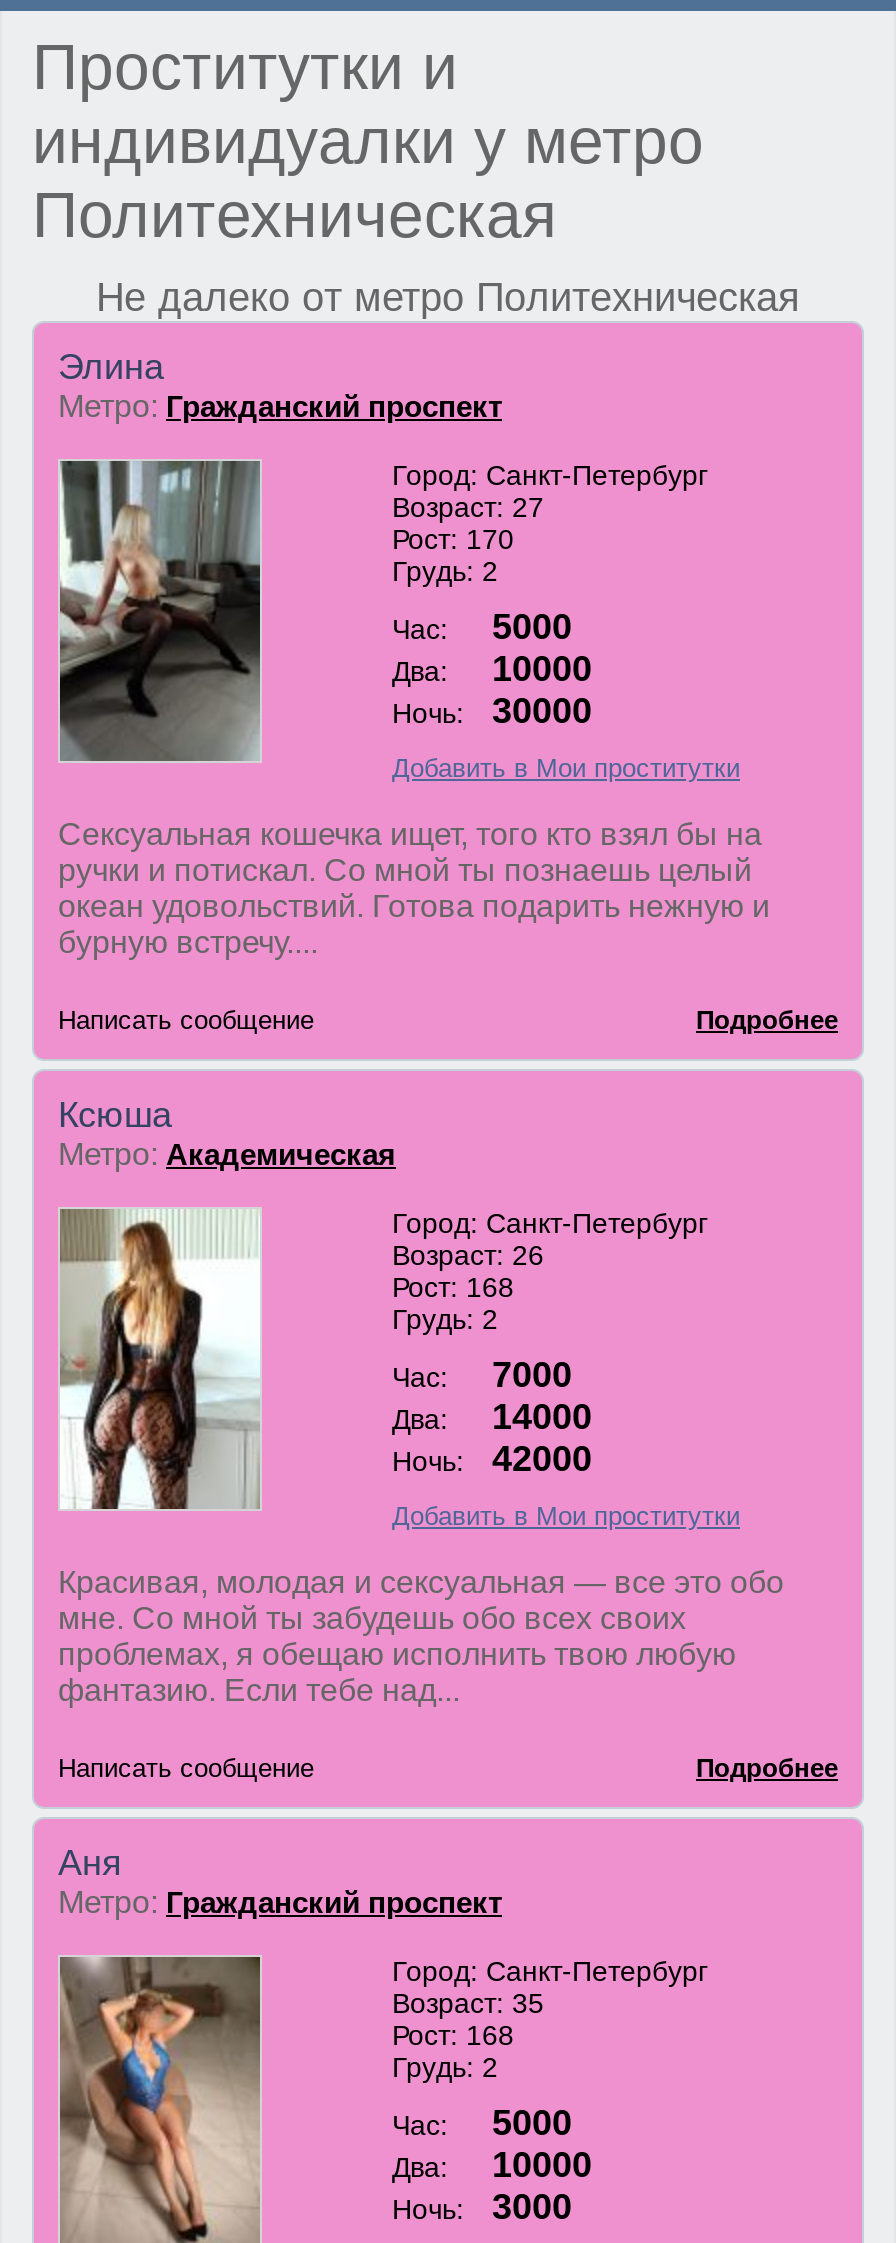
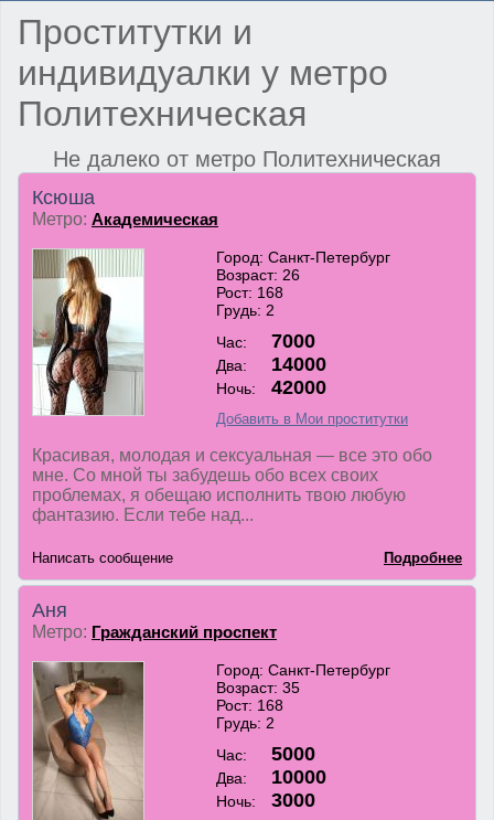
[58,347,838,1035] [image] | Элина | Метро: Гражданский проспект | Город: Санкт-Петербург | Возраст: 27 | Рост: 170 | Грудь: 2 | Час: | 5000 | Два: | 10000 | Ночь: | 30000 | Добавить в Мои проститутки | Сексуальная кошечка ищет, того кто взял бы на | ручки и потискал. Со мной ты познаешь целый | океан удовольствий. Готова подарить нежную и | бурную встречу.... | Написать сообщение | Подробнее -> none

